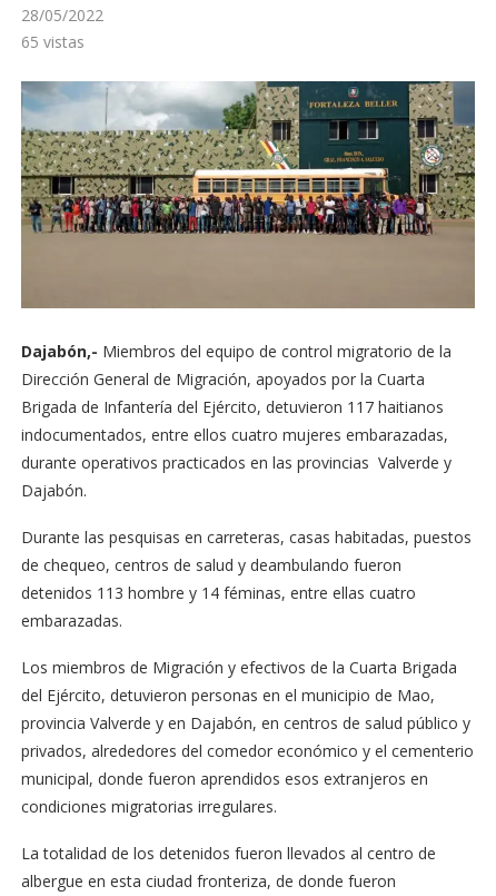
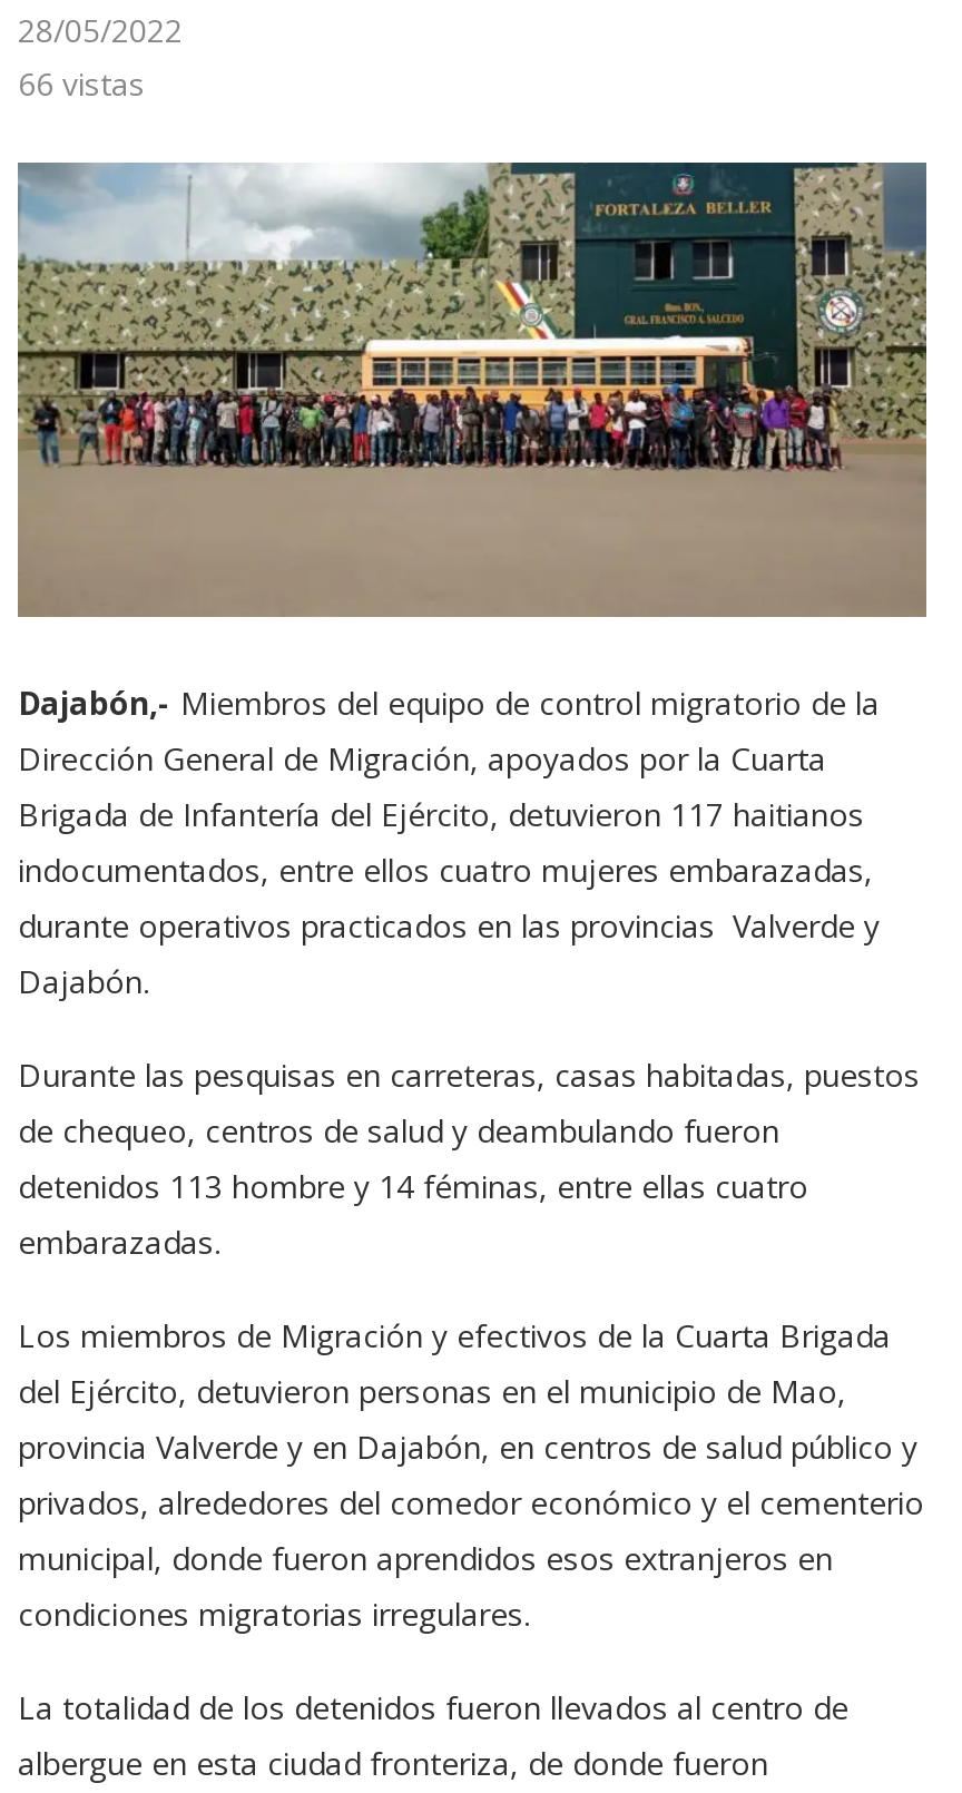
[21,31,85,52] 65 vistas -> [18,62,145,105] 66 vistas

